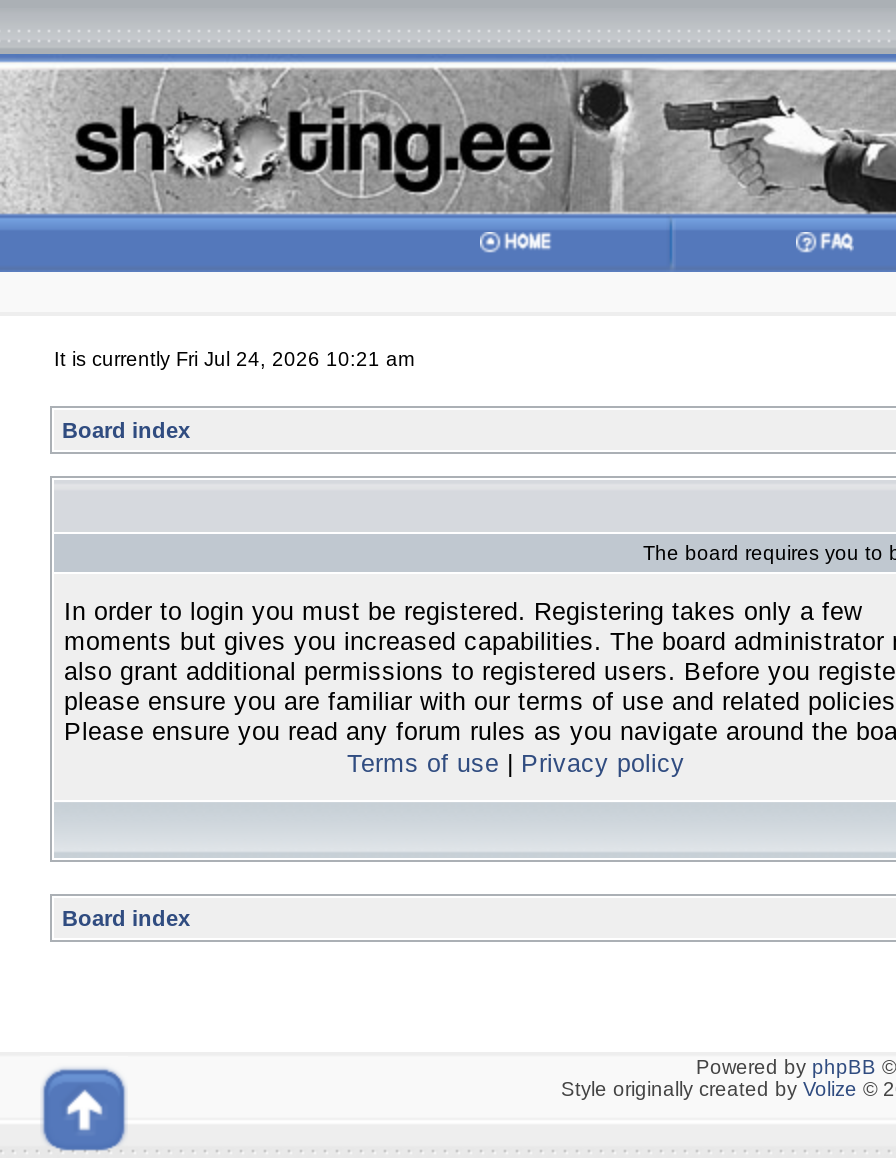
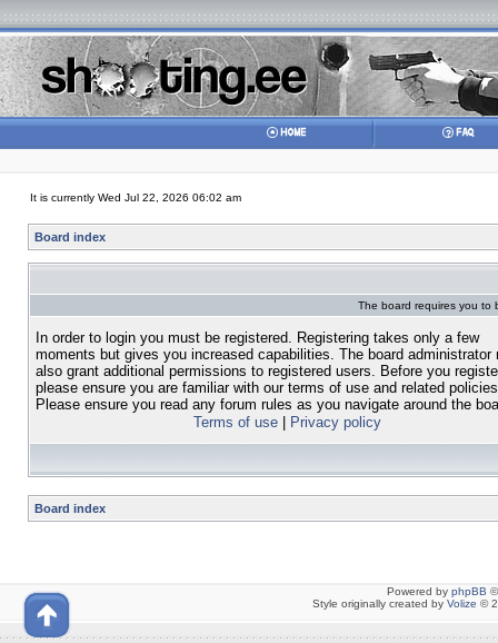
[54,348,414,370] It is currently Fri Jul 24, 2026 10:21 am -> [30,191,241,204] It is currently Wed Jul 22, 2026 06:02 am

